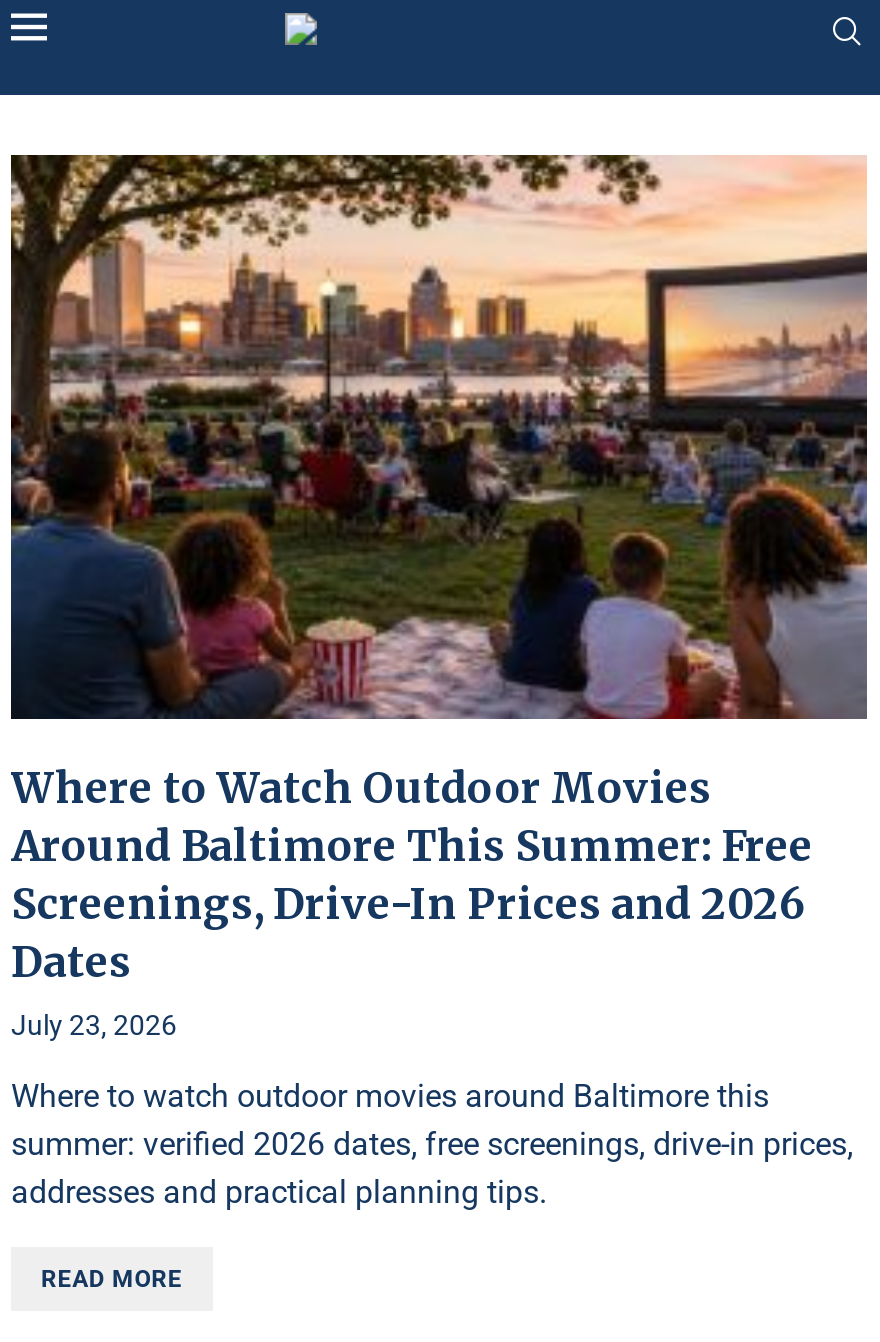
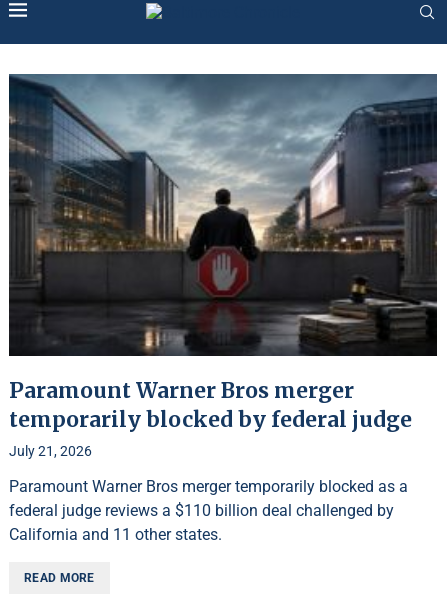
[9,153,869,1042] [image] | Where to Watch Outdoor Movies | Around Baltimore This Summer: Free | Screenings, Drive-In Prices and 2026 | Dates | July 23, 2026 -> [9,73,438,459] [image] | Paramount Warner Bros merger | temporarily blocked by federal judge | July 21, 2026
[11,1078,853,1212] Where to watch outdoor movies around Baltimore this | summer: verified 2026 dates, free screenings, drive-in prices, | addresses and practical planning tips. -> [9,477,408,544] Paramount Warner Bros merger temporarily blocked as a | federal judge reviews a $110 billion deal challenged by | California and 11 other states.

